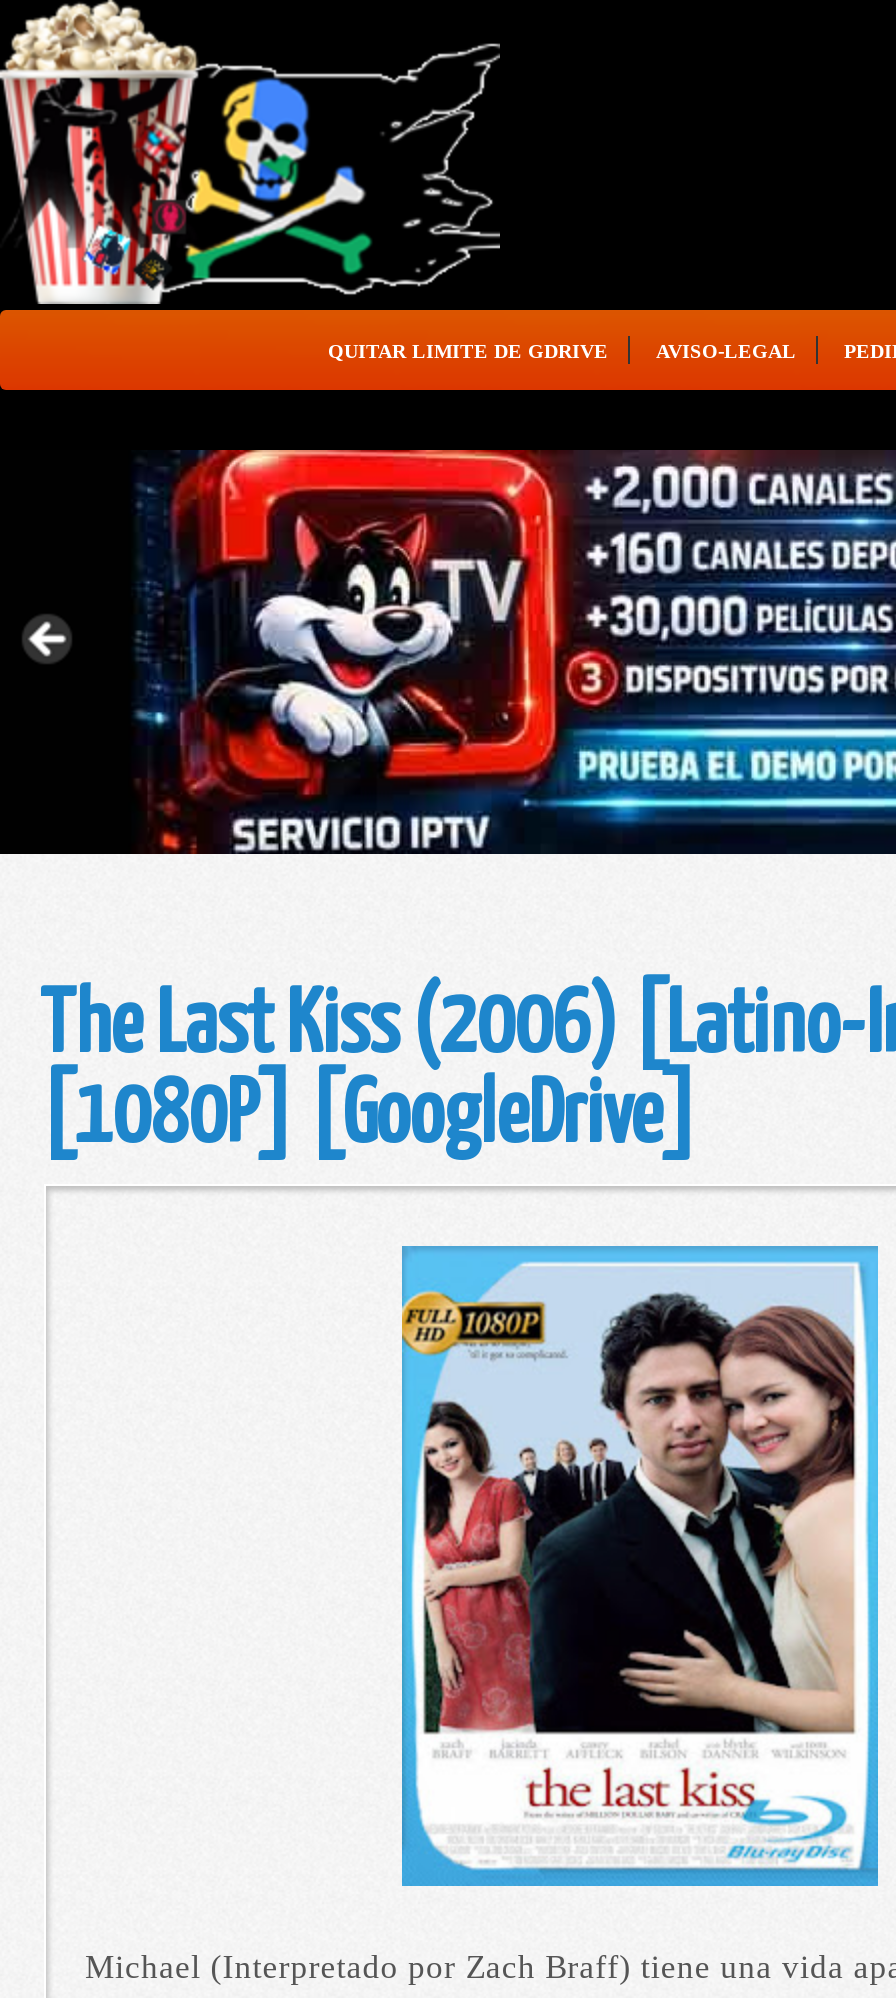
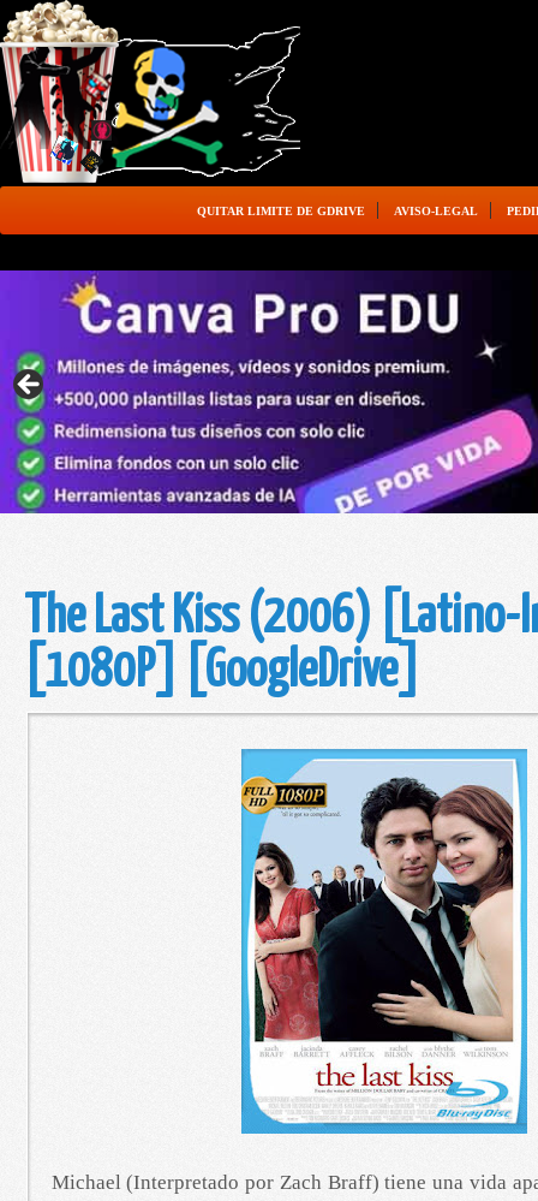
[6,448,890,856] [image] -> [4,269,534,515] [image]

